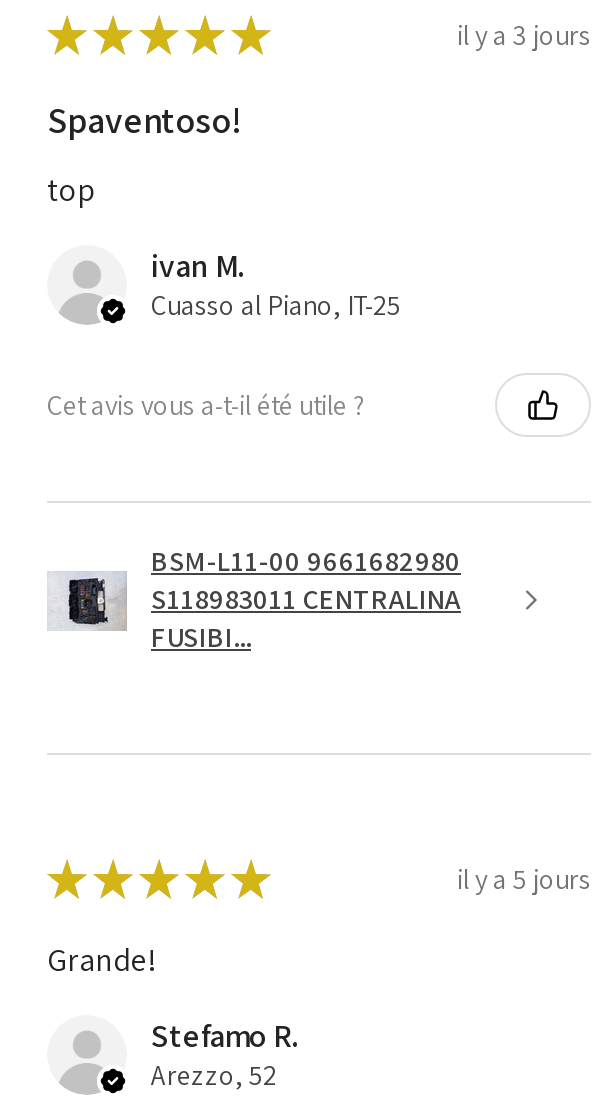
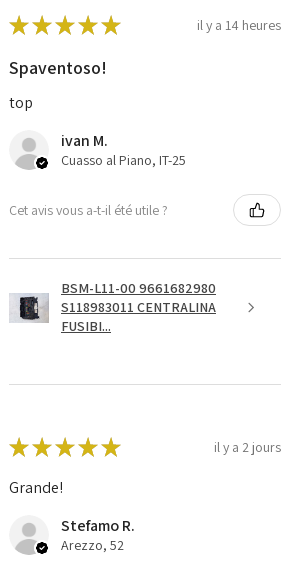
[457,16,591,52] il y a 3 jours -> [197,16,281,34] il y a 14 heures
[457,860,591,896] il y a 5 jours -> [214,438,281,456] il y a 2 jours

